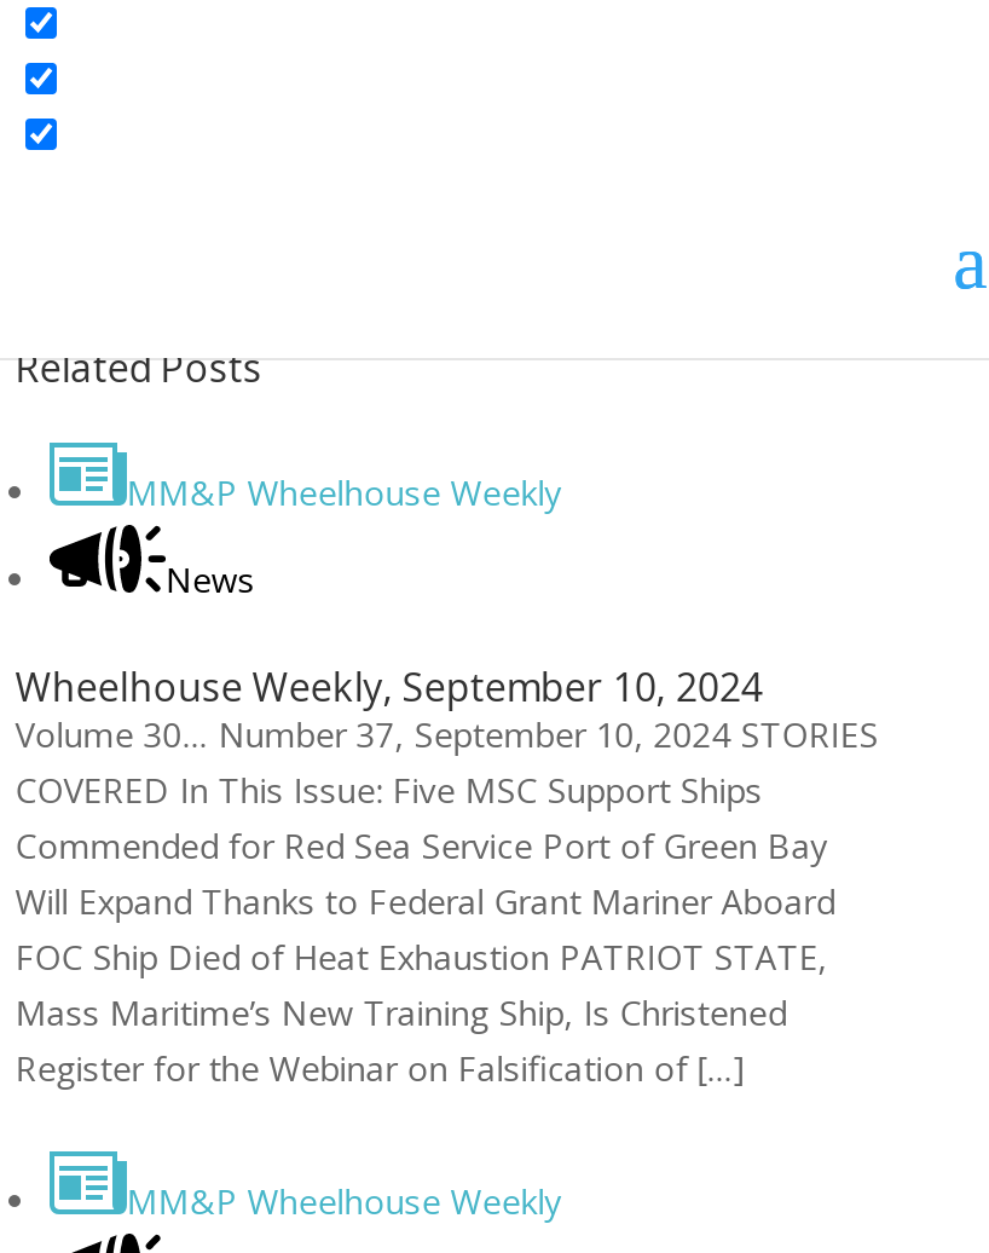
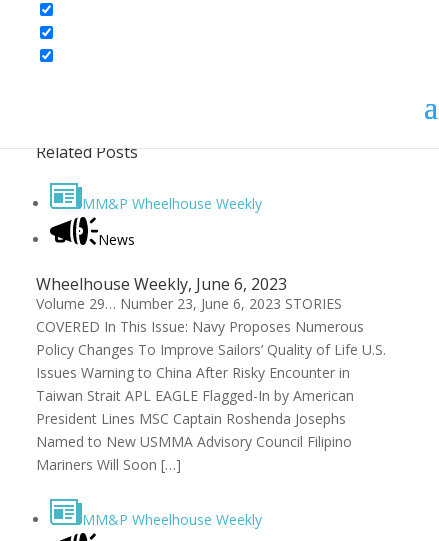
[15,661,878,1092] Wheelhouse Weekly, September 10, 2024 | Volume 30… Number 37, September 10, 2024 STORIES | COVERED In This Issue: Five MSC Support Ships | Commended for Red Sea Service Port of Green Bay | Will Expand Thanks to Federal Grant Mariner Aboard | FOC Ship Died of Heat Exhaustion PATRIOT STATE, | Mass Maritime’s New Training Ship, Is Christened | Register for the Webinar on Falsification of […] -> [36,273,386,474] Wheelhouse Weekly, June 6, 2023 | Volume 29… Number 23, June 6, 2023 STORIES | COVERED In This Issue: Navy Proposes Numerous | Policy Changes To Improve Sailors’ Quality of Life U.S. | Issues Warning to China After Risky Encounter in | Taiwan Strait APL EAGLE Flagged-In by American | President Lines MSC Captain Roshenda Josephs | Named to New USMMA Advisory Council Filipino | Mariners Will Soon […]

